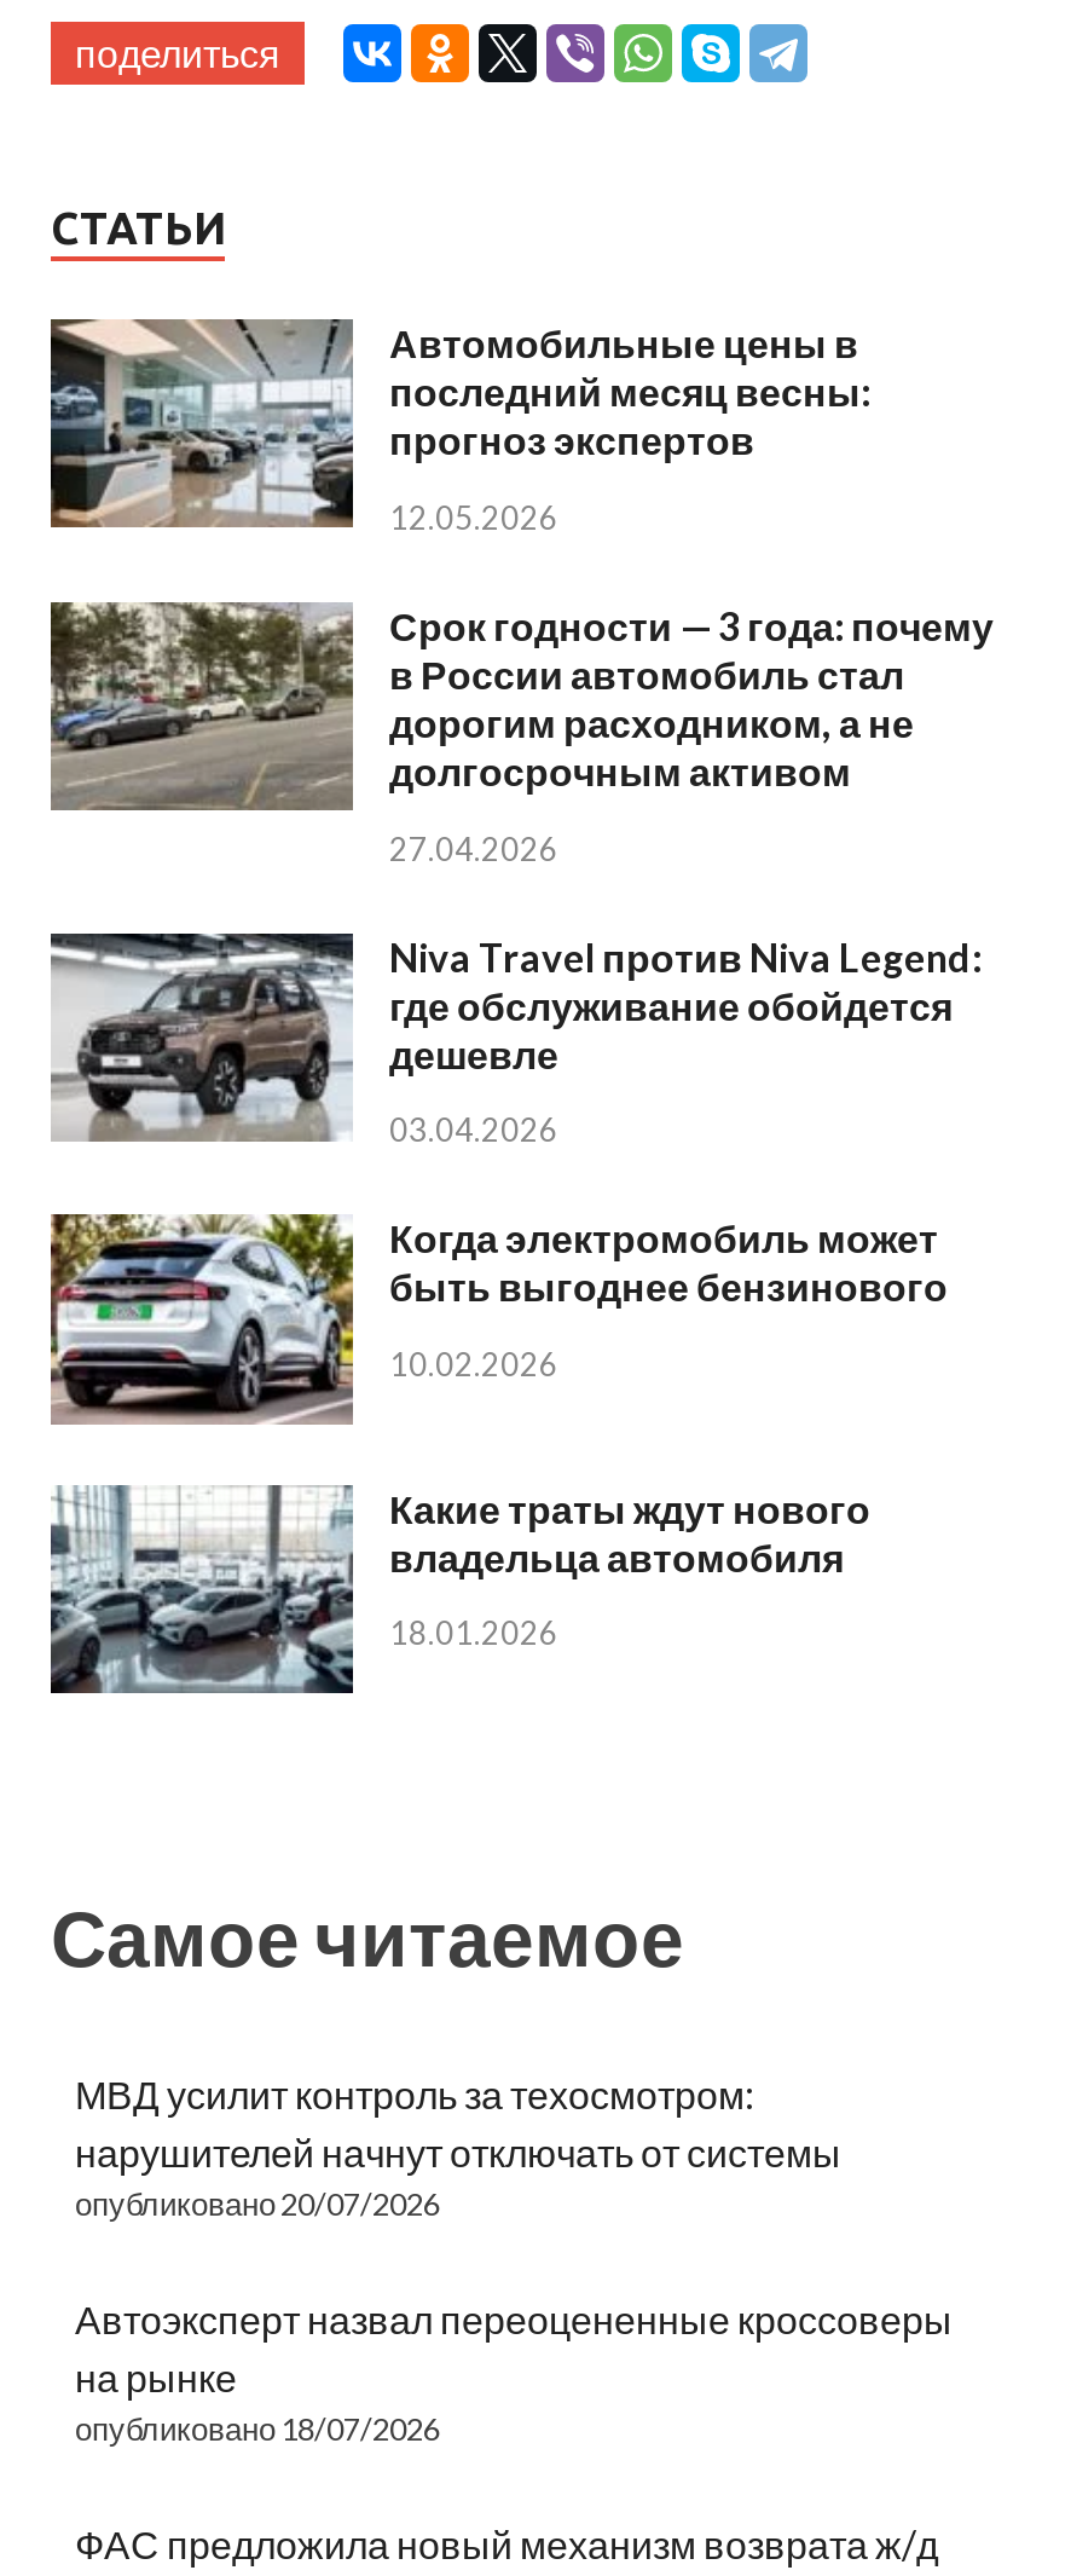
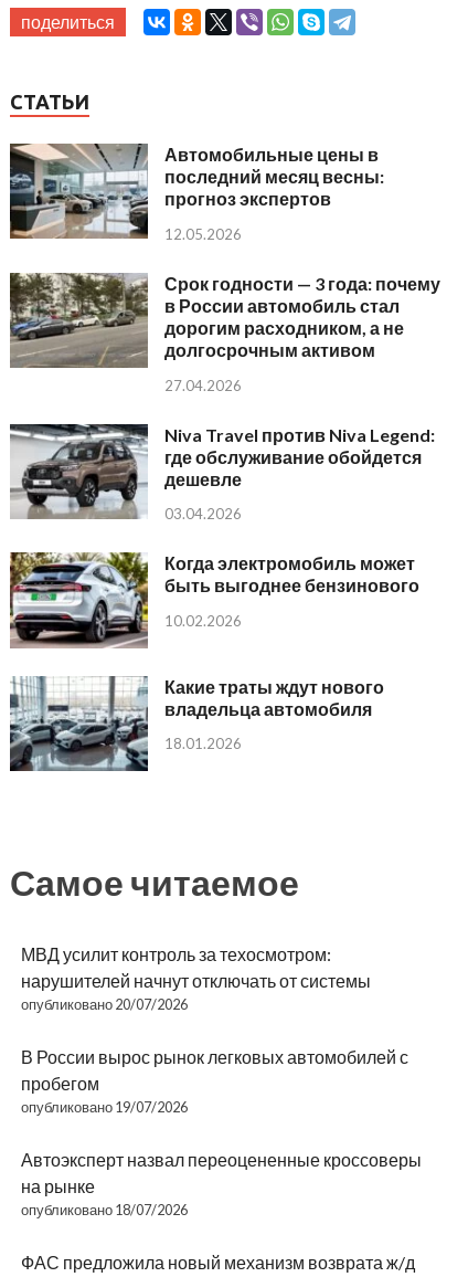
none -> [21,1047,408,1116] В России вырос рынок легковых автомобилей с | пробегом | опубликовано 19/07/2026

